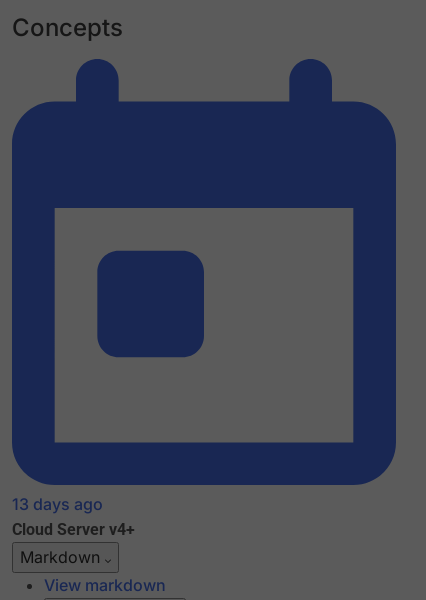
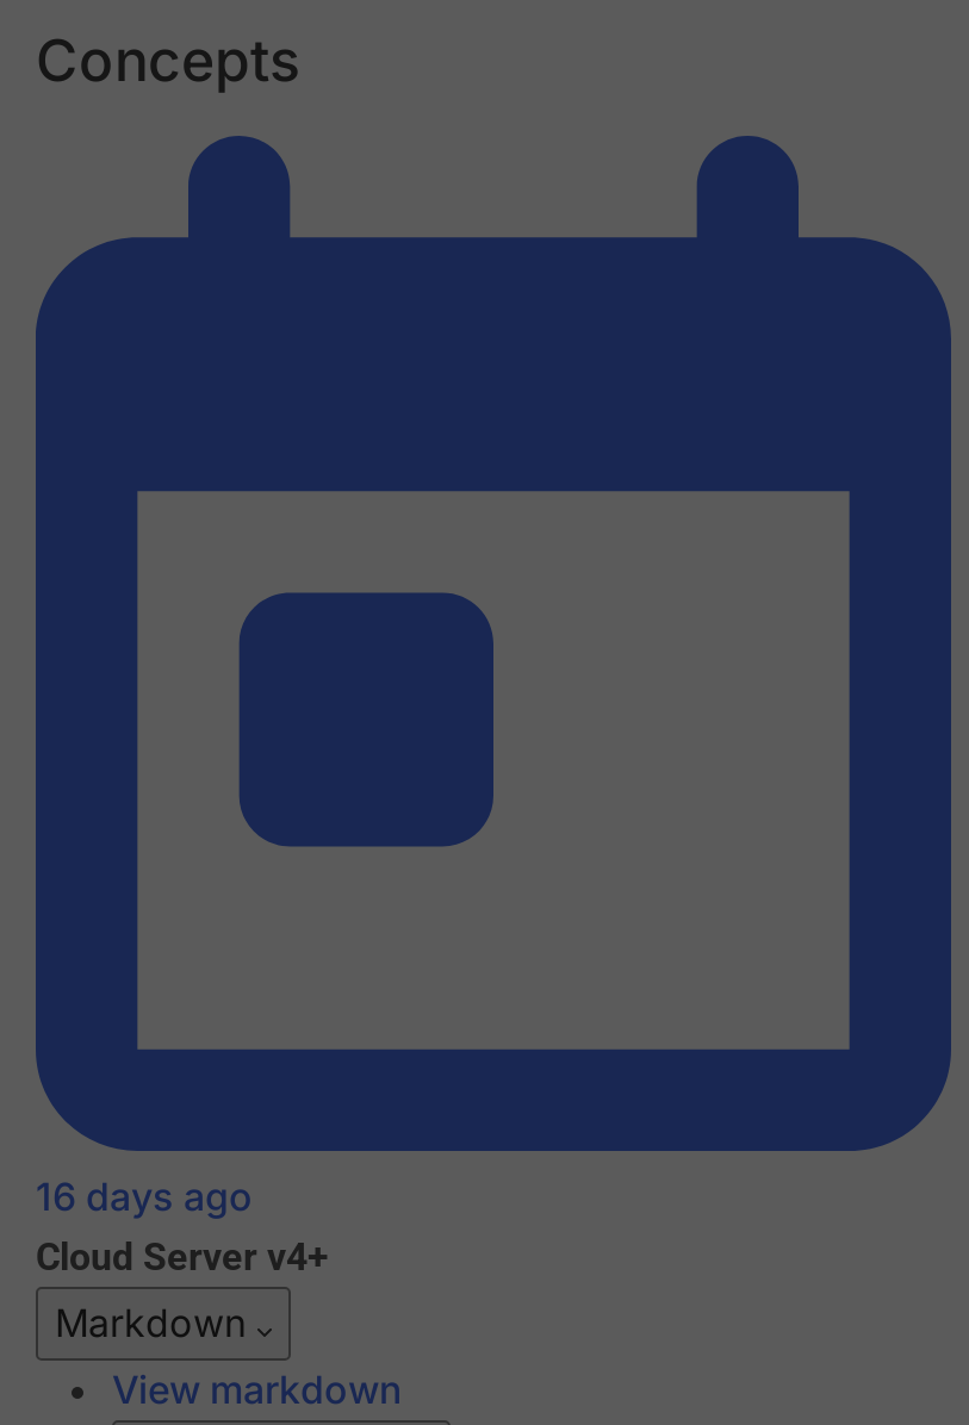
[12,494,103,514] 13 days ago -> [36,1174,253,1221] 16 days ago

